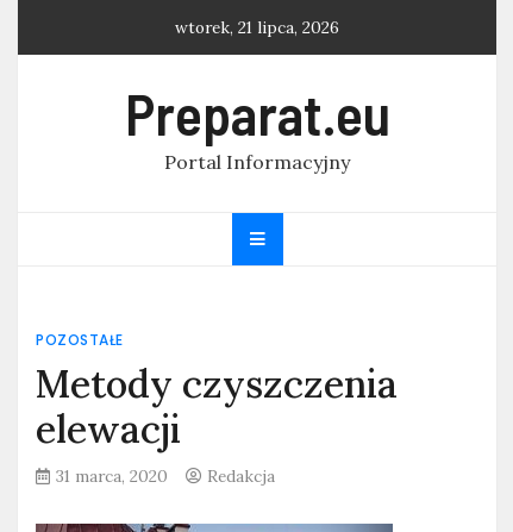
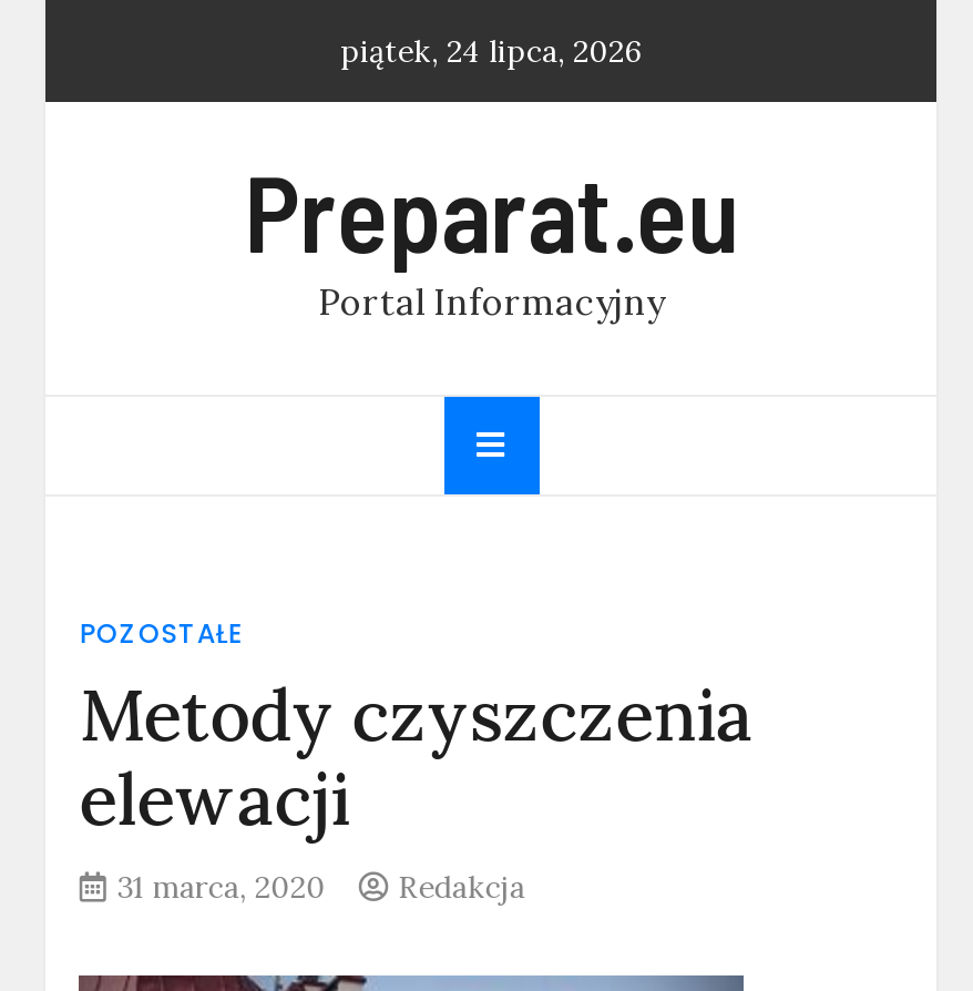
[175,17,339,38] wtorek, 21 lipca, 2026 -> [340,31,642,71] piątek, 24 lipca, 2026

